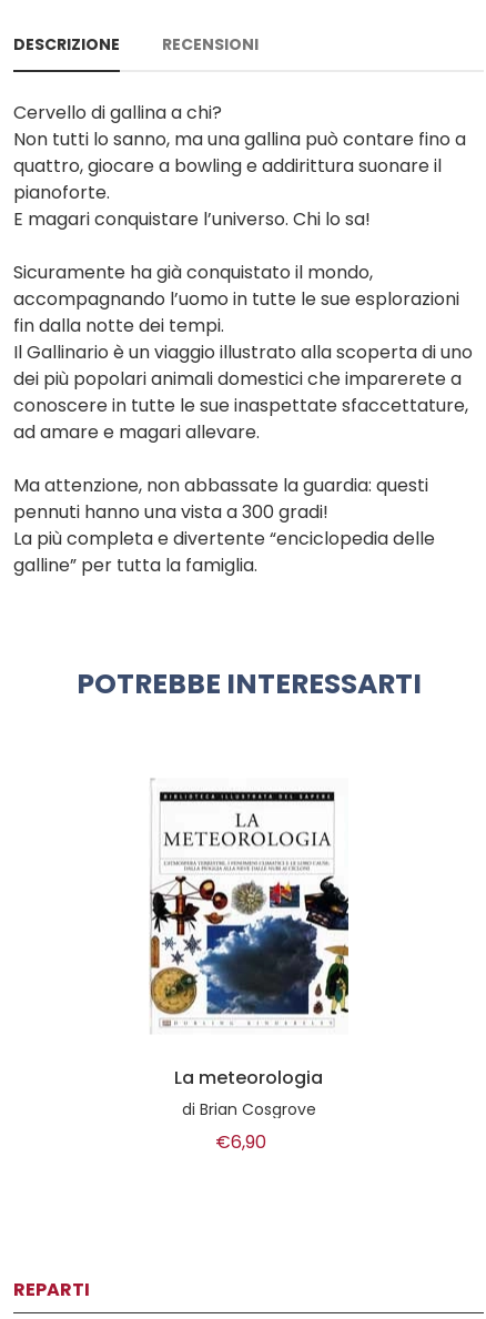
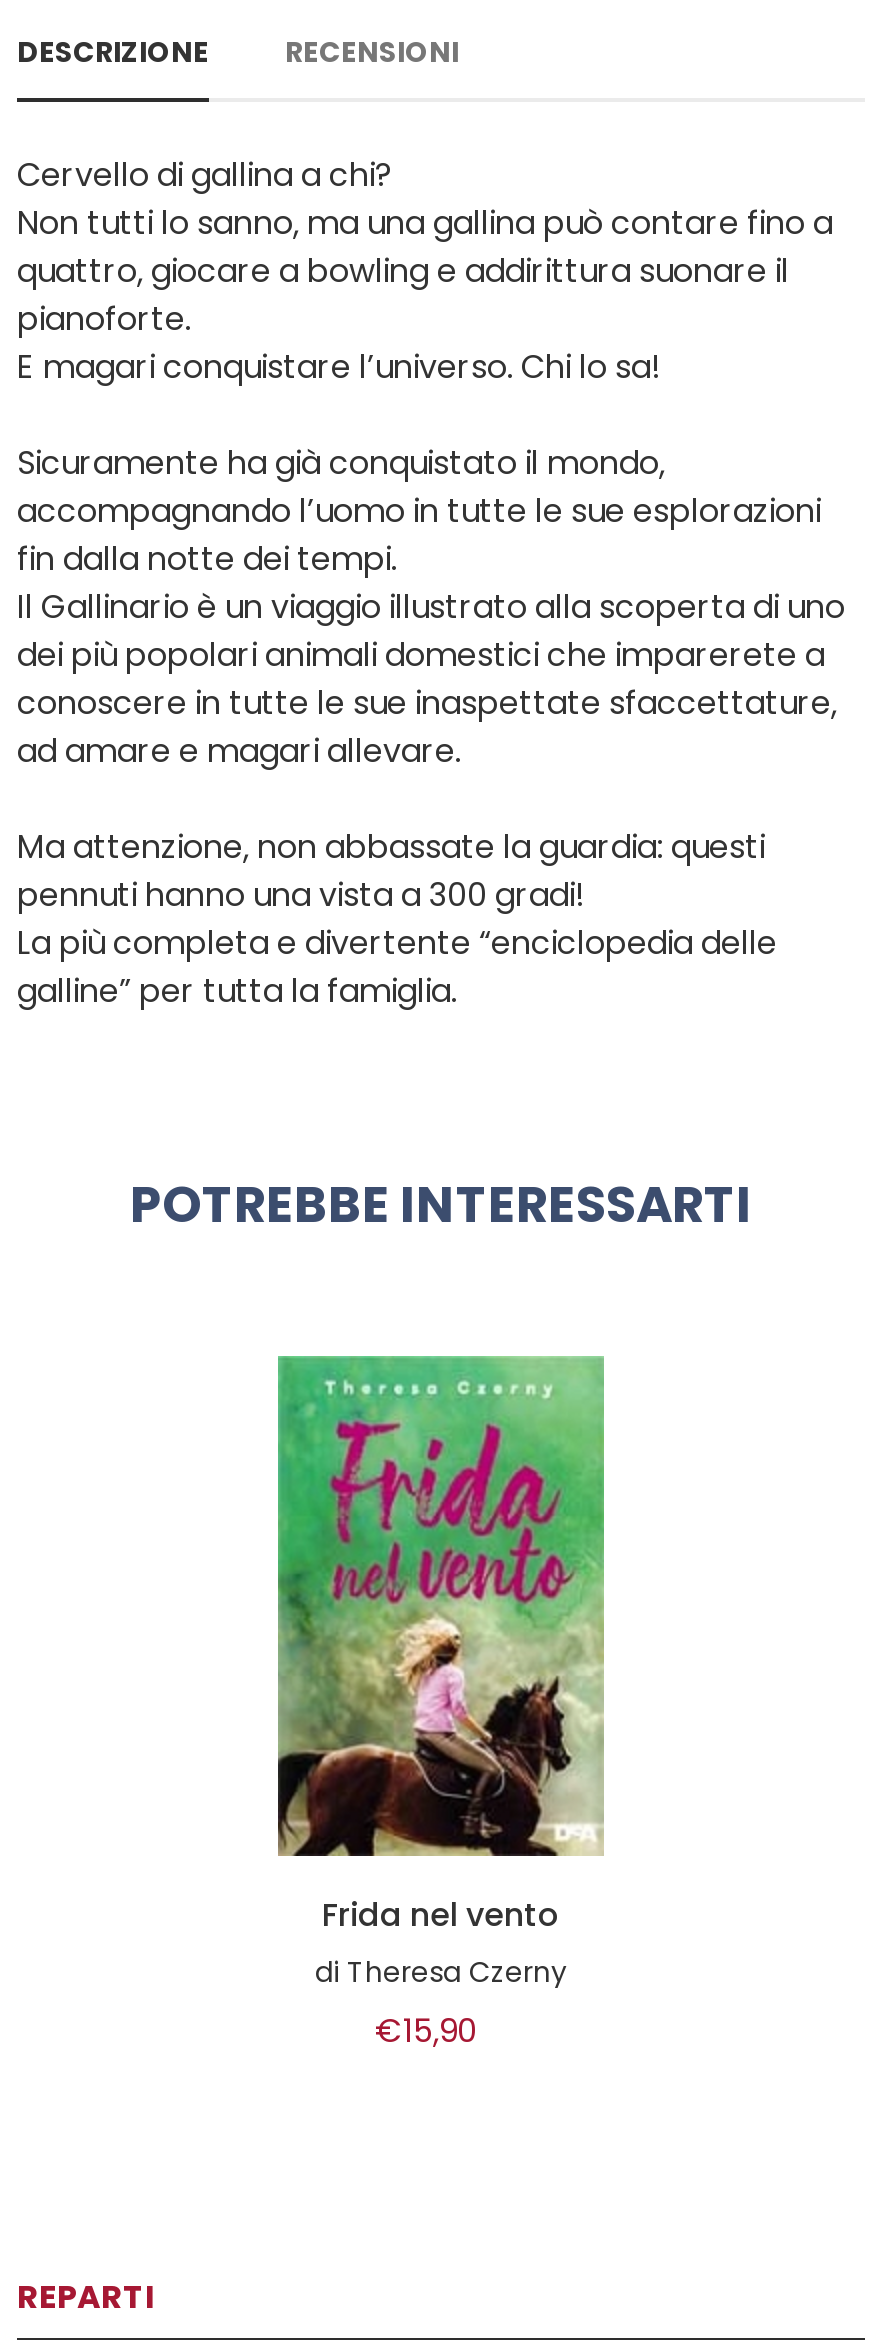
[149,768,350,1155] [image] | La meteorologia | di Brian Cosgrove | €6,90 -> [263,1354,621,2054] [image] | Frida nel vento | di Theresa Czerny | €15,90

